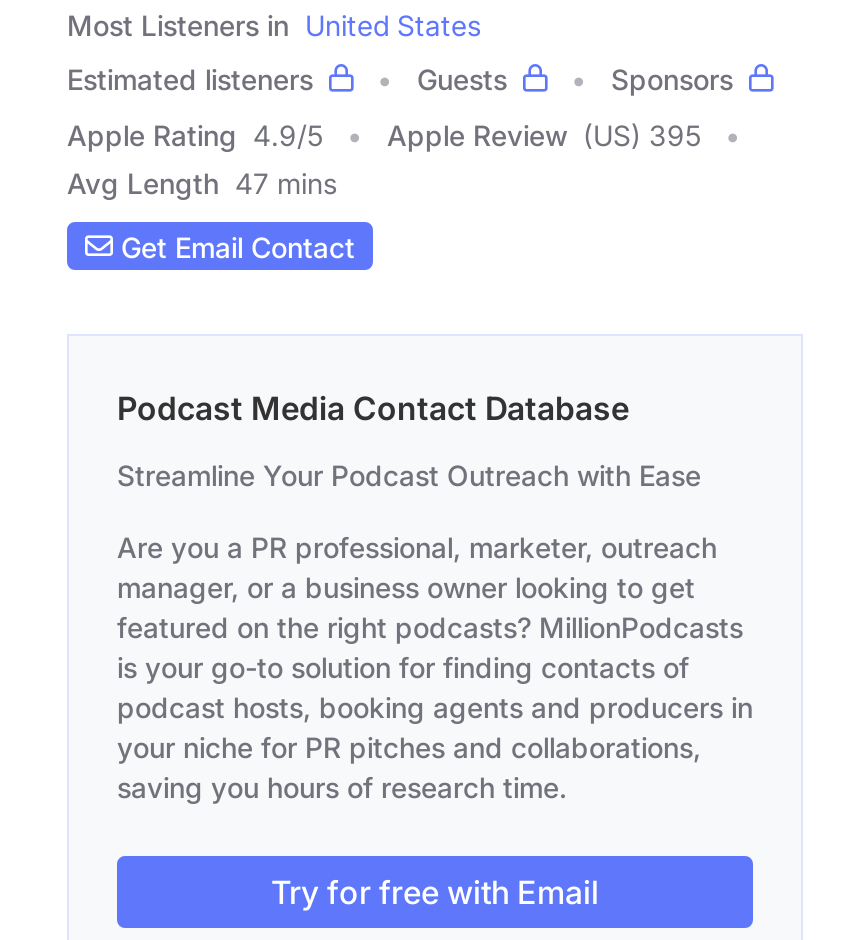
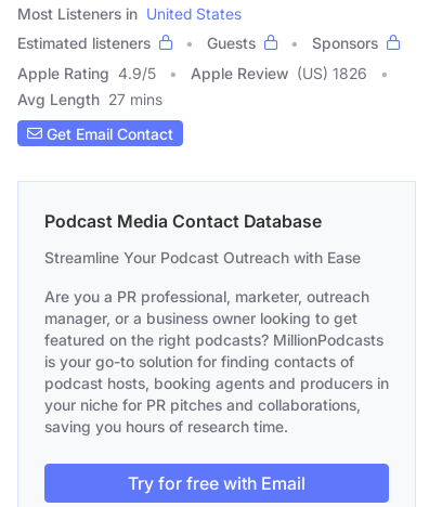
[387,118,701,152] Apple Review (US) 395 -> [191,64,367,82] Apple Review (US) 1826
[67,166,337,200] Avg Length 47 mins -> [17,90,162,108] Avg Length 27 mins

